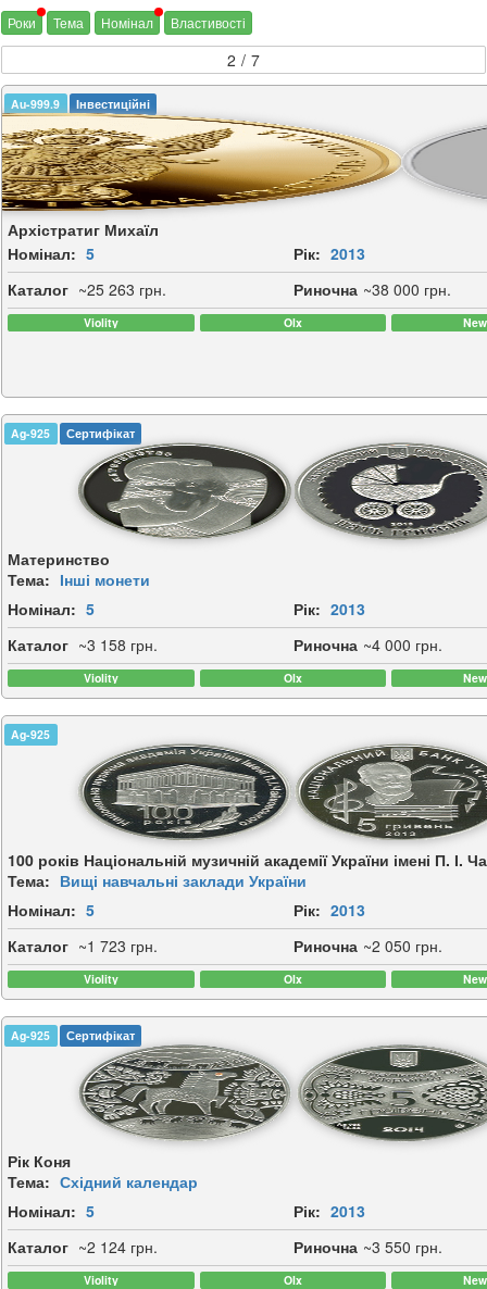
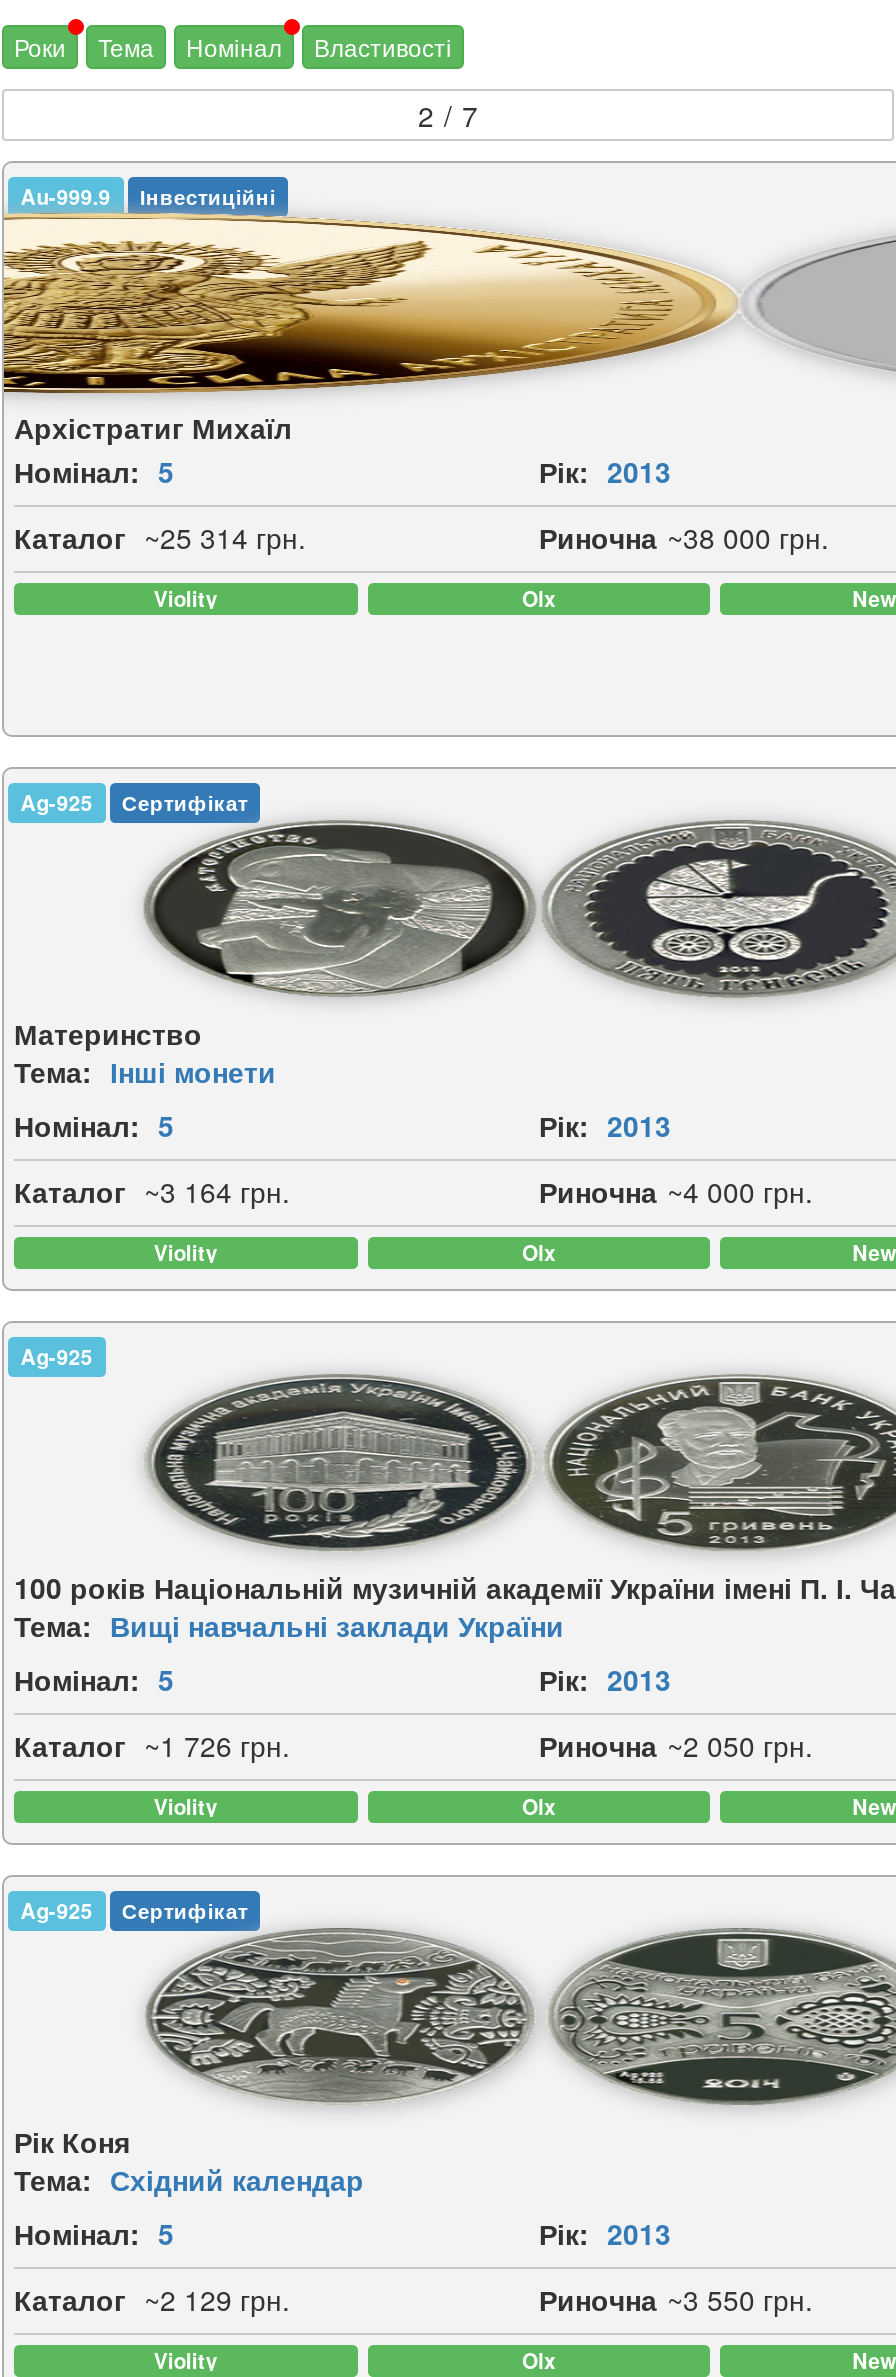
[8,279,166,300] Каталог ~25 263 грн. -> [14,518,306,558] Каталог ~25 314 грн.
[8,634,158,656] Каталог ~3 158 грн. -> [14,1172,290,1212] Каталог ~3 164 грн.
[8,935,158,957] Каталог ~1 723 грн. -> [14,1726,290,1766] Каталог ~1 726 грн.
[8,1236,158,1258] Каталог ~2 124 грн. -> [14,2280,290,2320] Каталог ~2 129 грн.

